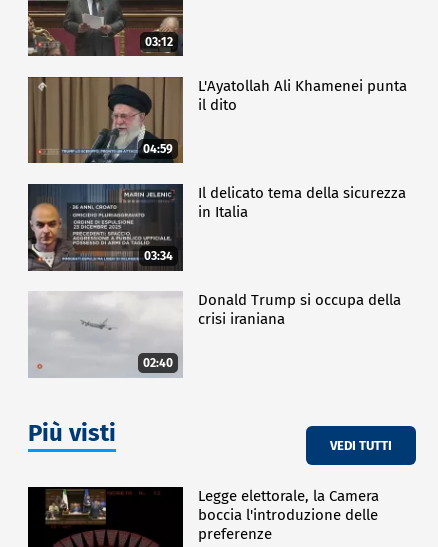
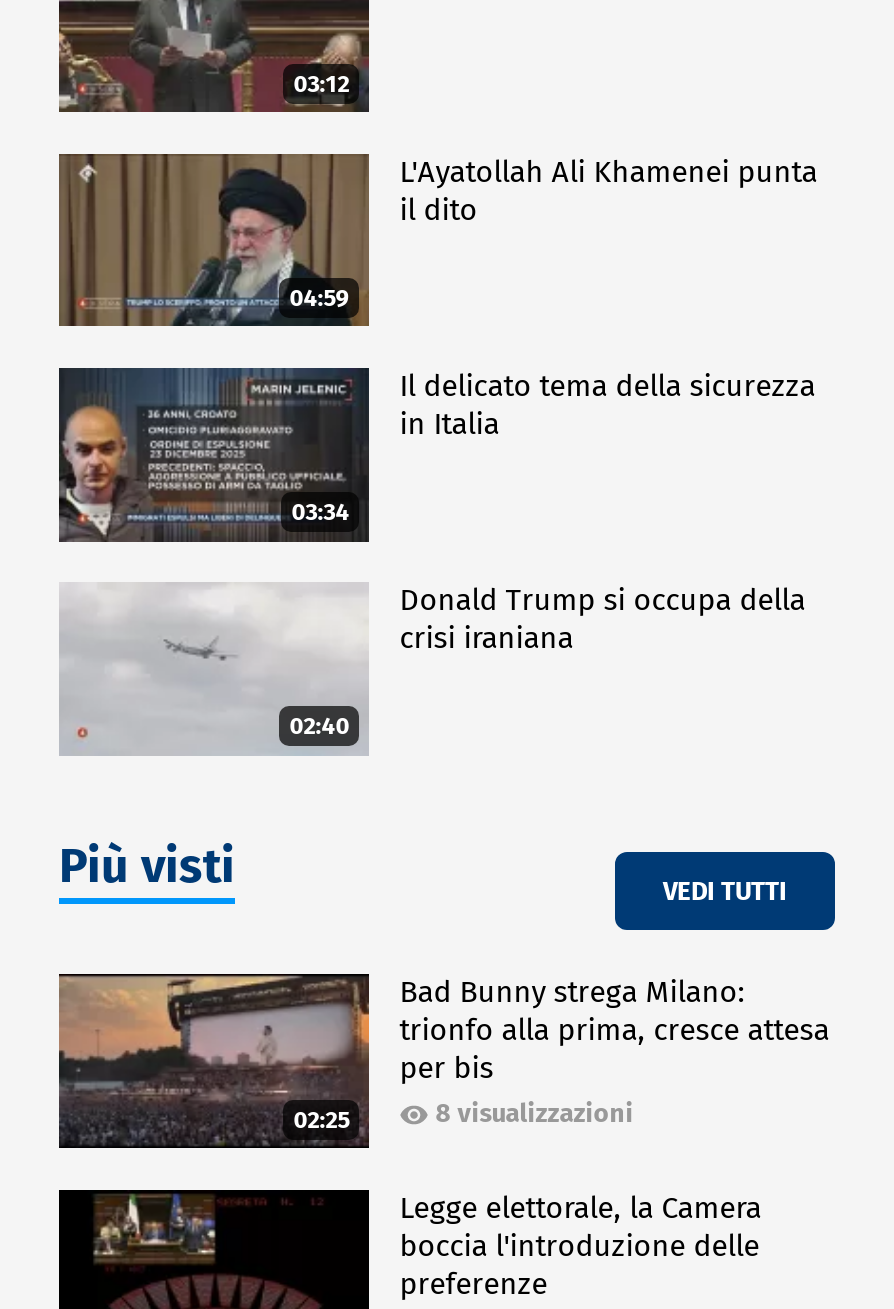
none -> [57,972,371,1150] [image] | 02:25
none -> [399,975,829,1129] Bad Bunny strega Milano: | trionfo alla prima, cresce attesa | per bis | 8 visualizzazioni

